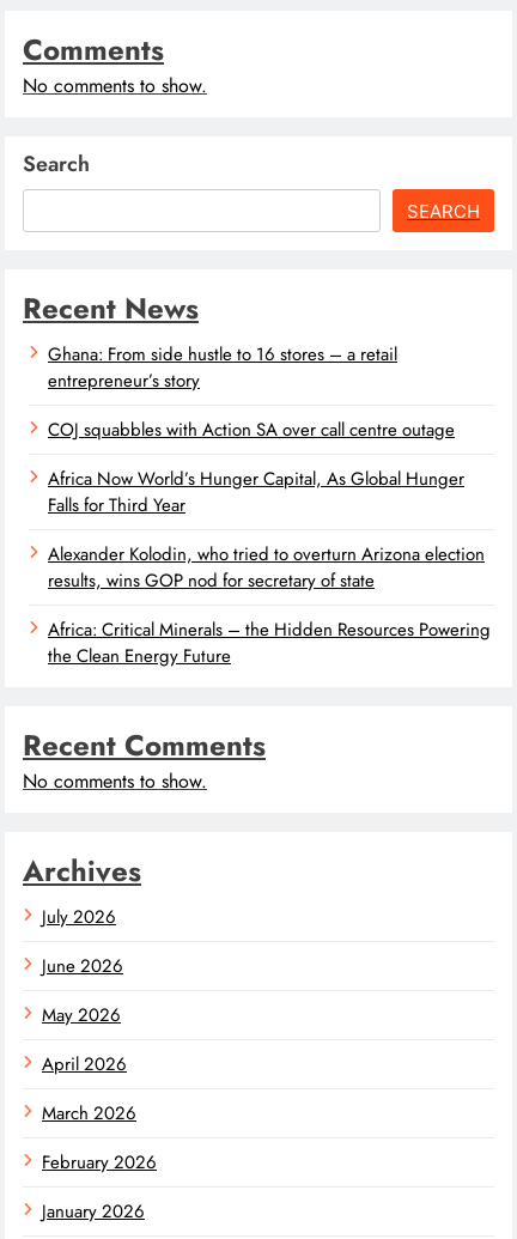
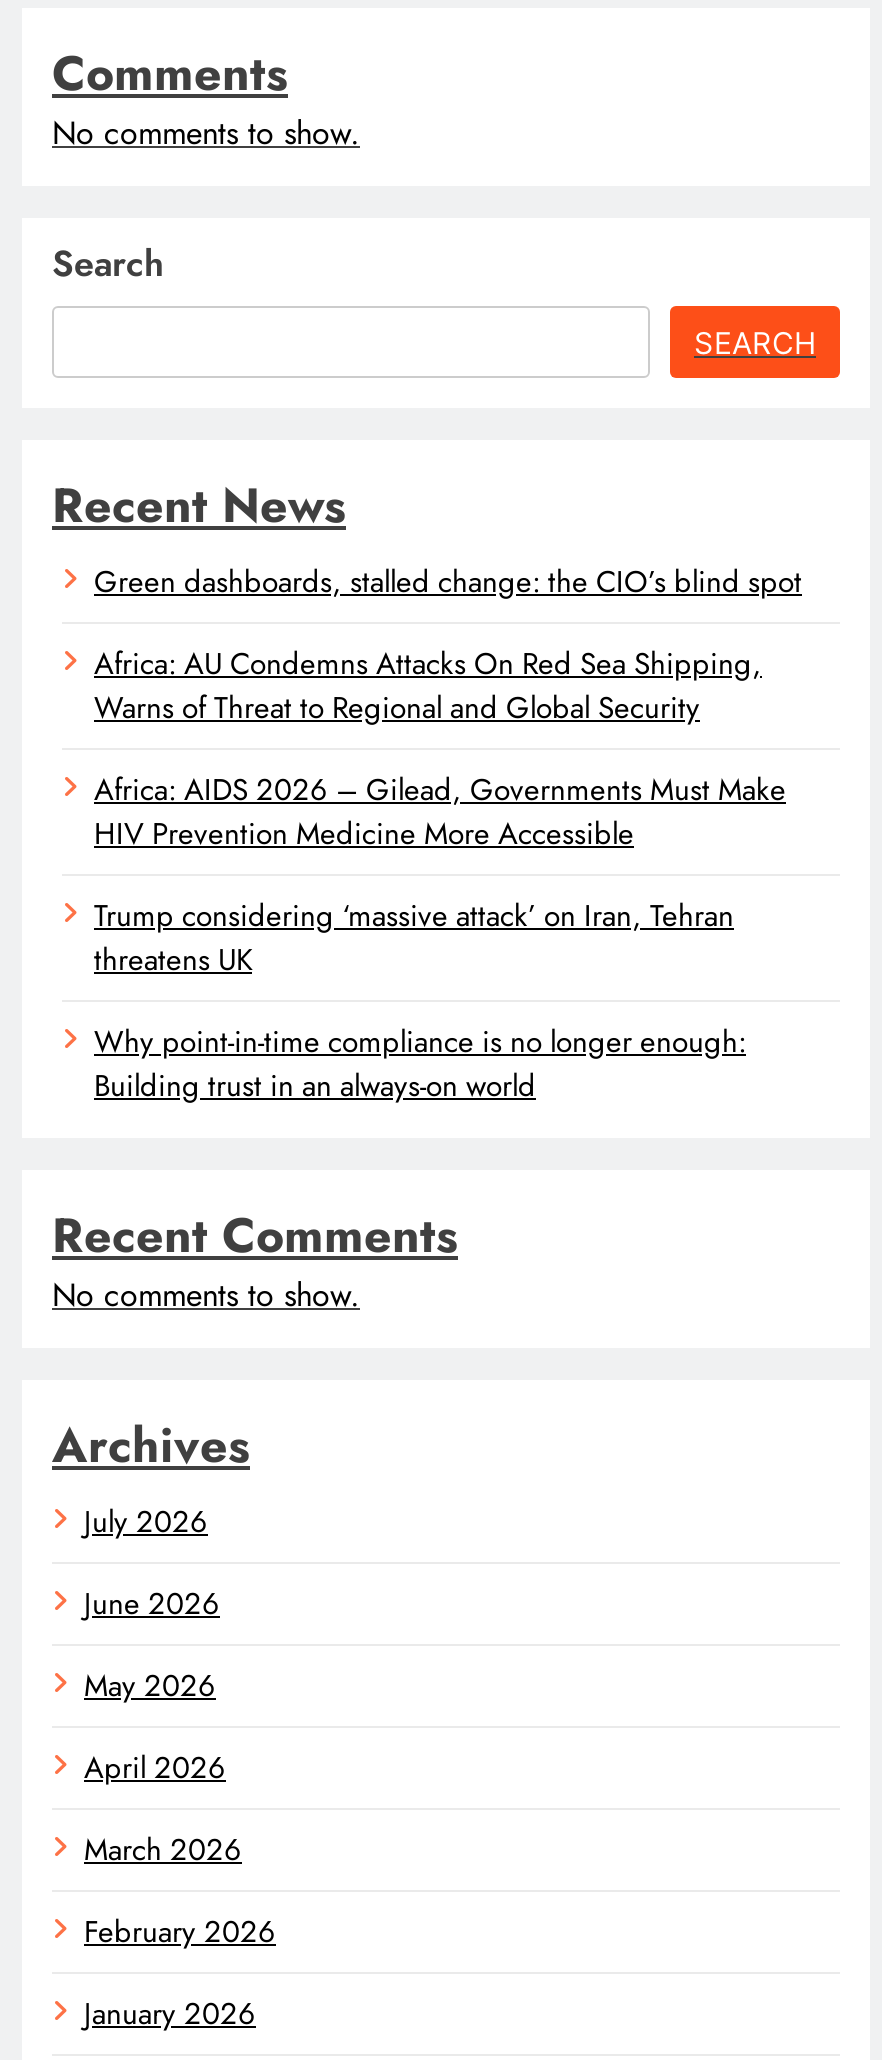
[48,341,397,394] Ghana: From side hustle to 16 stores – a retail | entrepreneur’s story -> [94,560,802,604] Green dashboards, stalled change: the CIO’s blind spot
[48,417,455,443] COJ squabbles with Action SA over call centre outage -> [94,642,762,730] Africa: AU Condemns Attacks On Red Sea Shipping, | Warns of Threat to Regional and Global Security
[48,466,464,518] Africa Now World’s Hunger Capital, As Global Hunger | Falls for Third Year -> [94,768,786,856] Africa: AIDS 2026 – Gilead, Governments Must Make | HIV Prevention Medicine More Accessible
[48,541,485,594] Alexander Kolodin, who tried to overturn Arizona election | results, wins GOP nod for secretary of state -> [94,894,734,982] Trump considering ‘massive attack’ on Iran, Tehran | threatens UK
[48,617,491,669] Africa: Critical Minerals – the Hidden Resources Powering | the Clean Energy Future -> [94,1020,746,1108] Why point-in-time compliance is no longer enough: | Building trust in an always-on world

